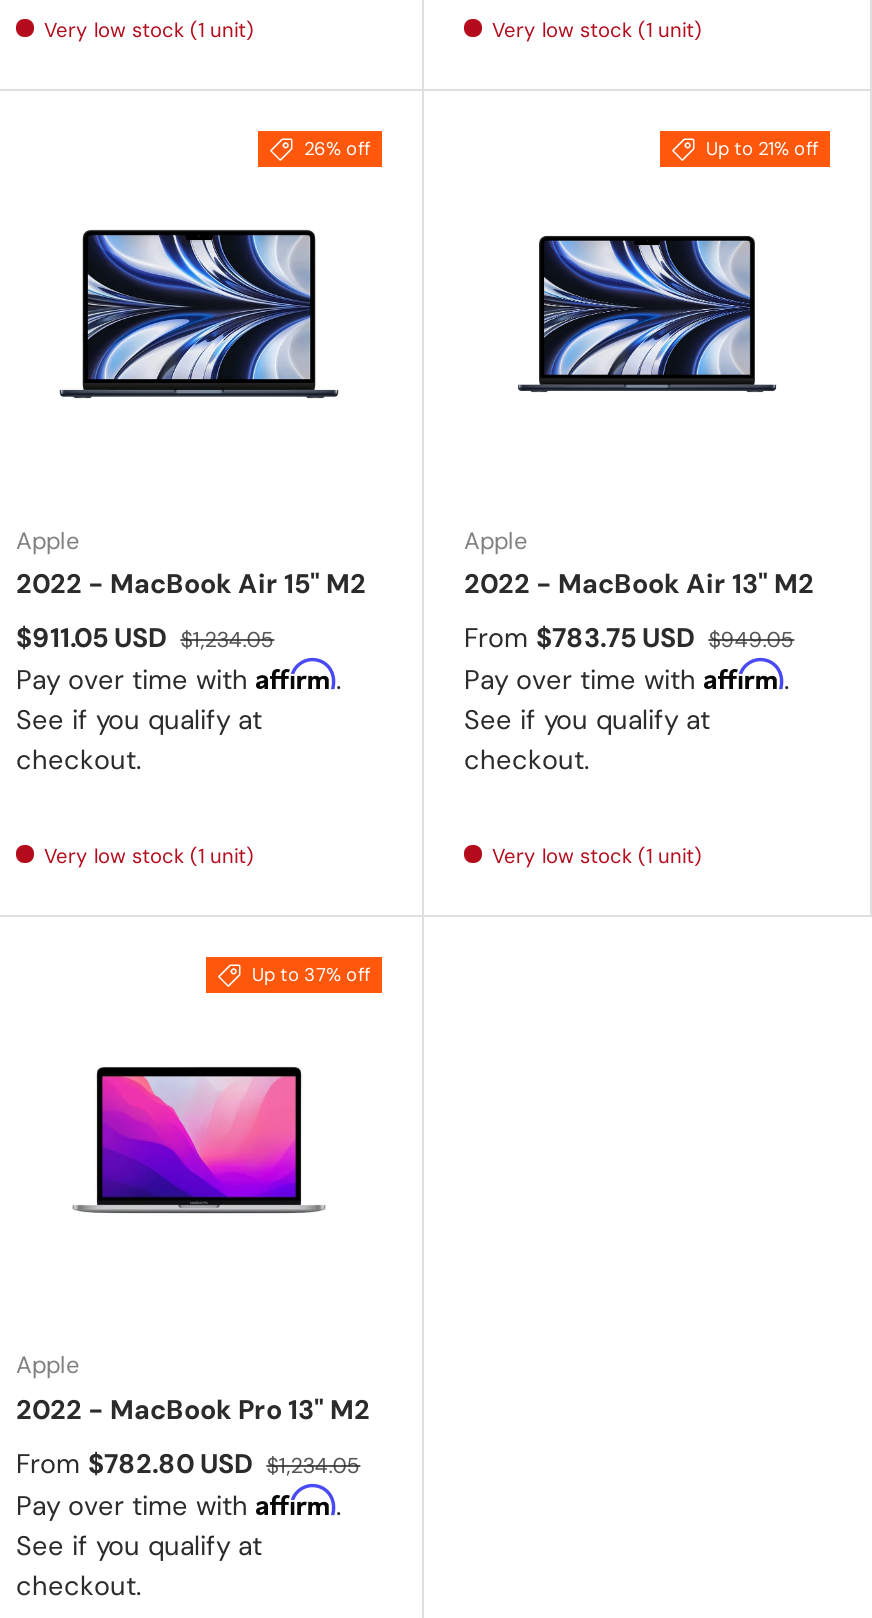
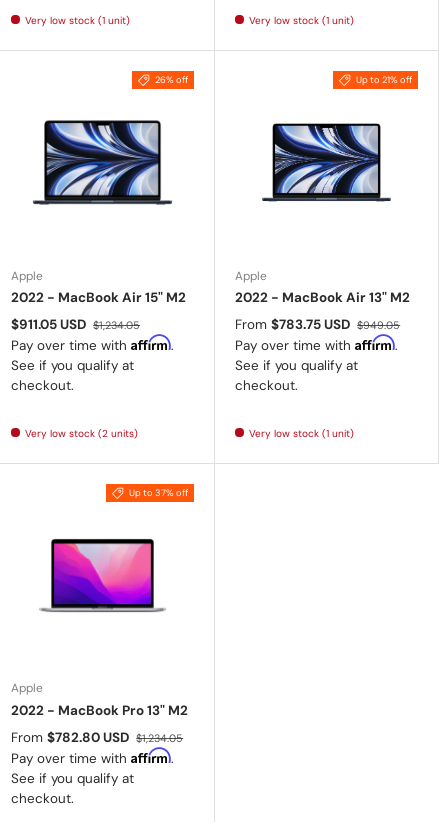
[44,843,254,869] Very low stock (1 unit) -> [25,427,138,440] Very low stock (2 units)

